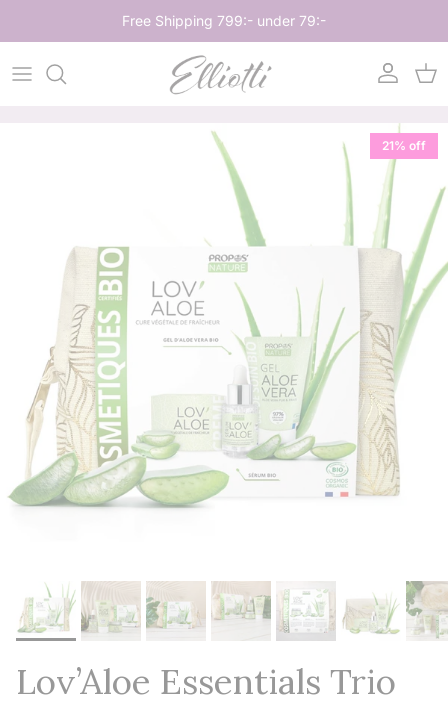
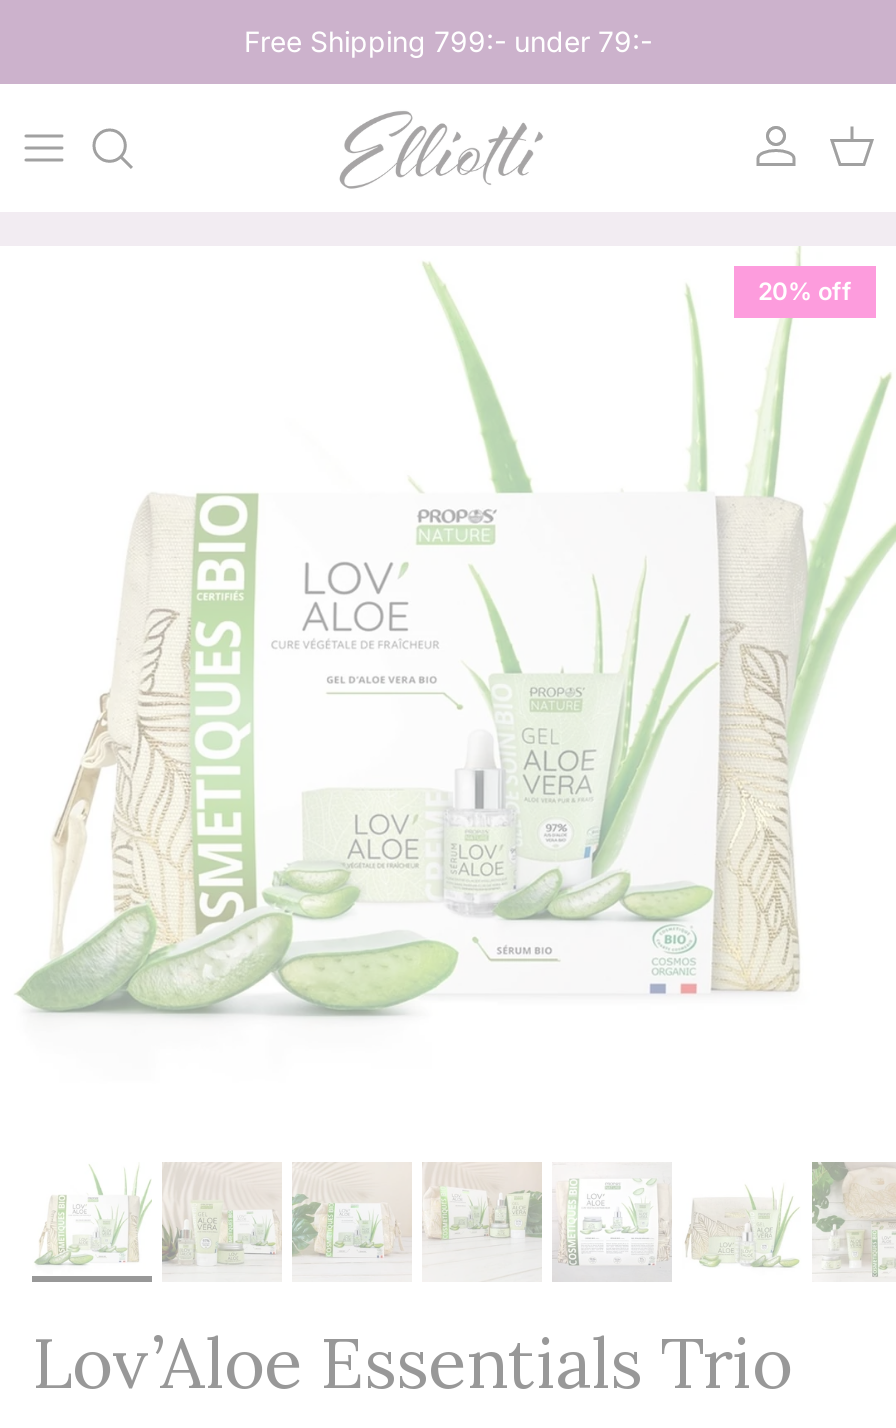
[382,138,426,153] 21% off -> [758,275,852,305] 20% off

